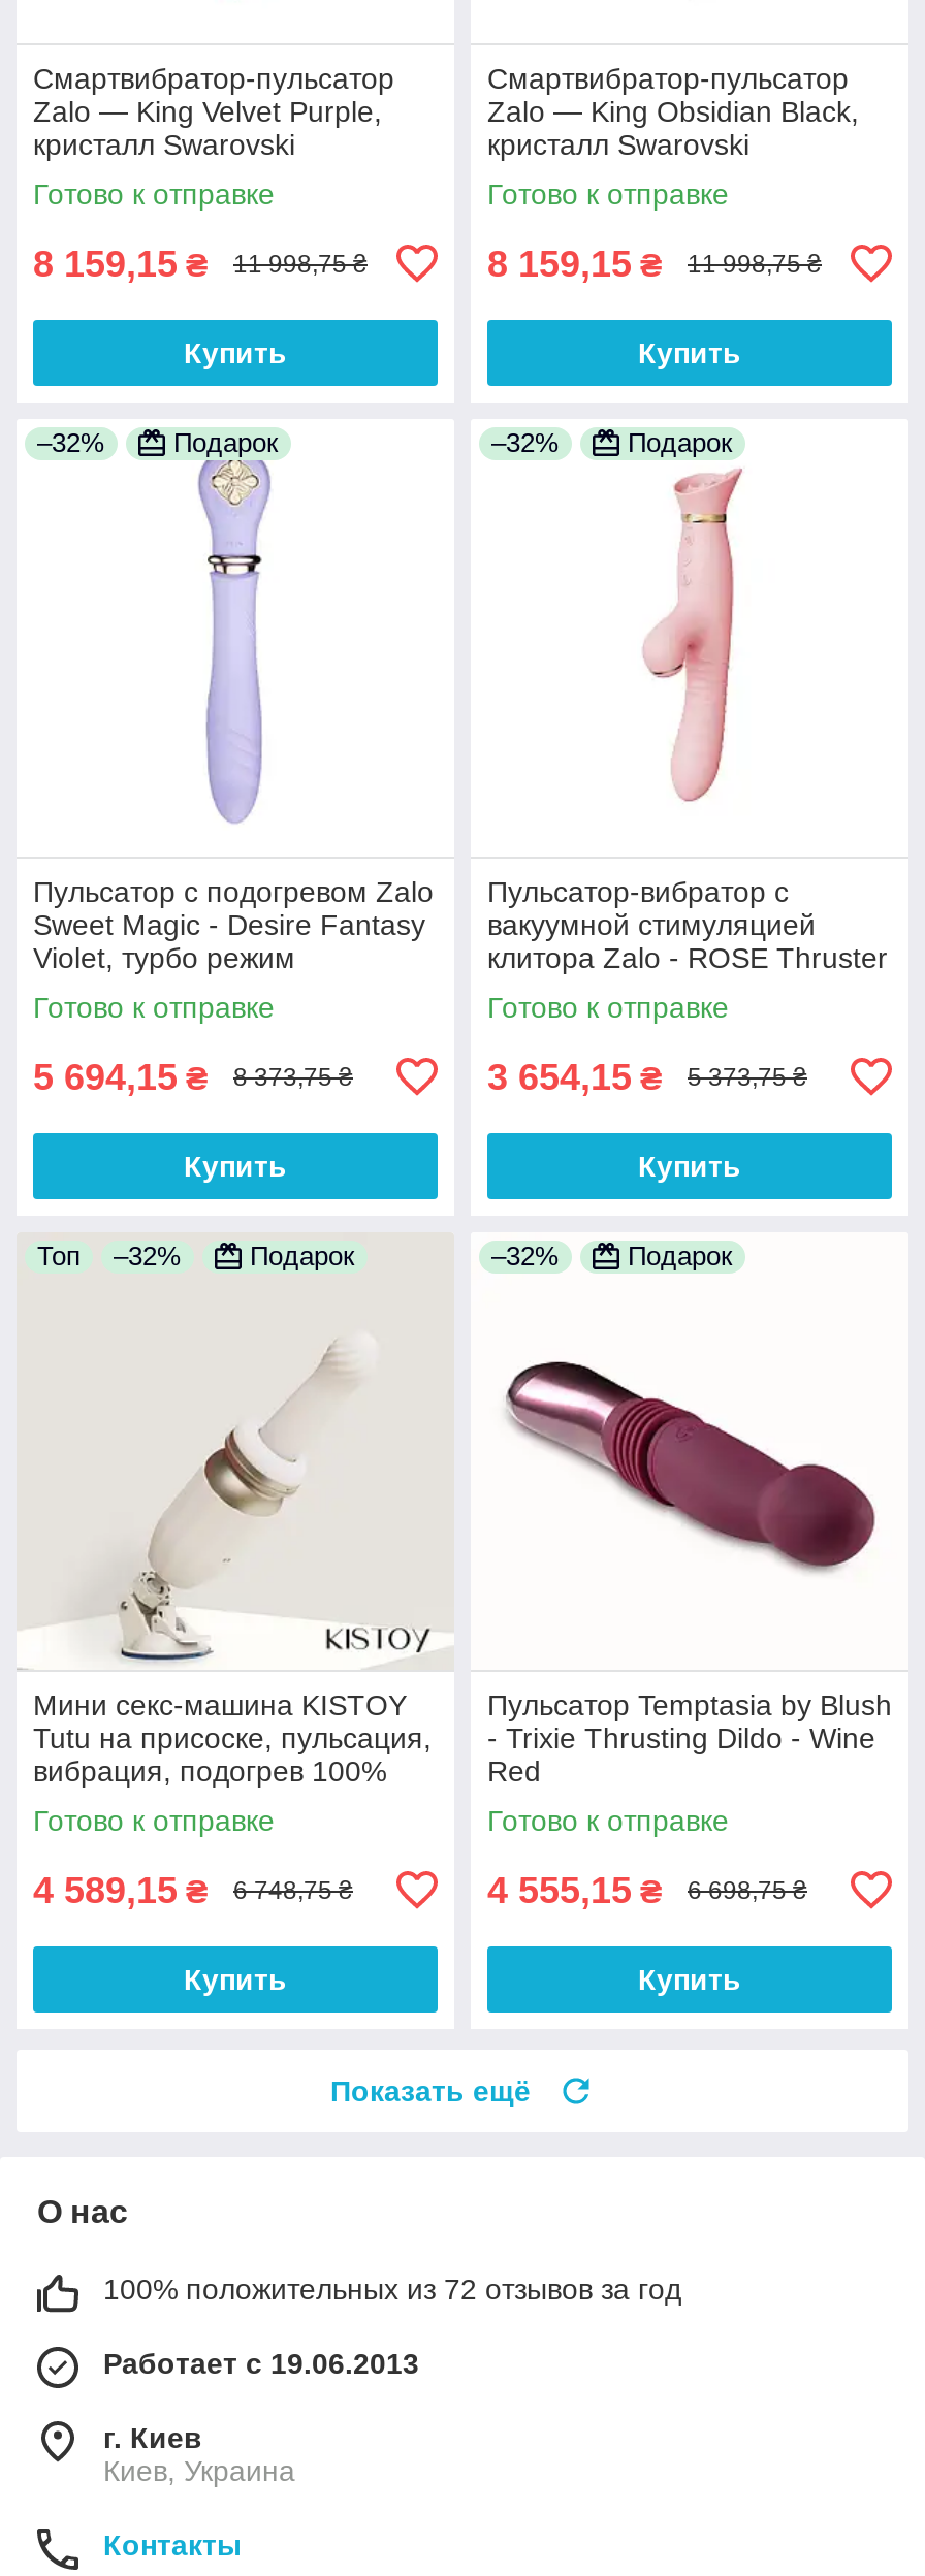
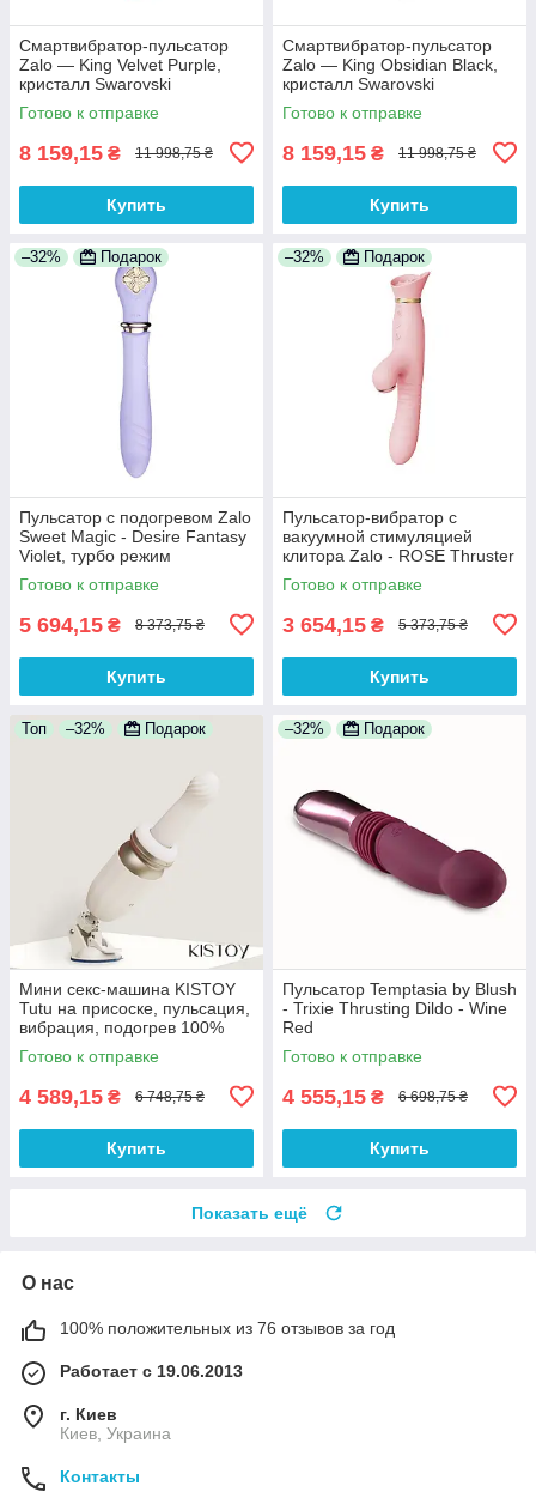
[103,2272,681,2305] 100% положительных из 72 отзывов за год -> [60,1318,395,1337] 100% положительных из 76 отзывов за год

